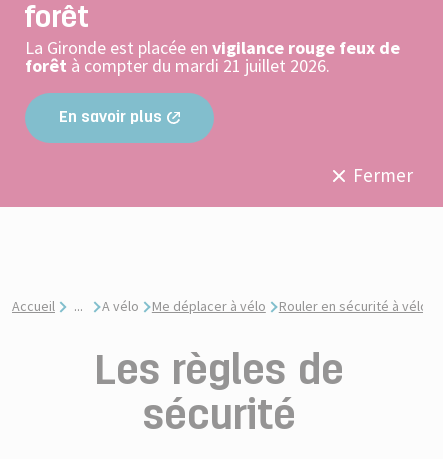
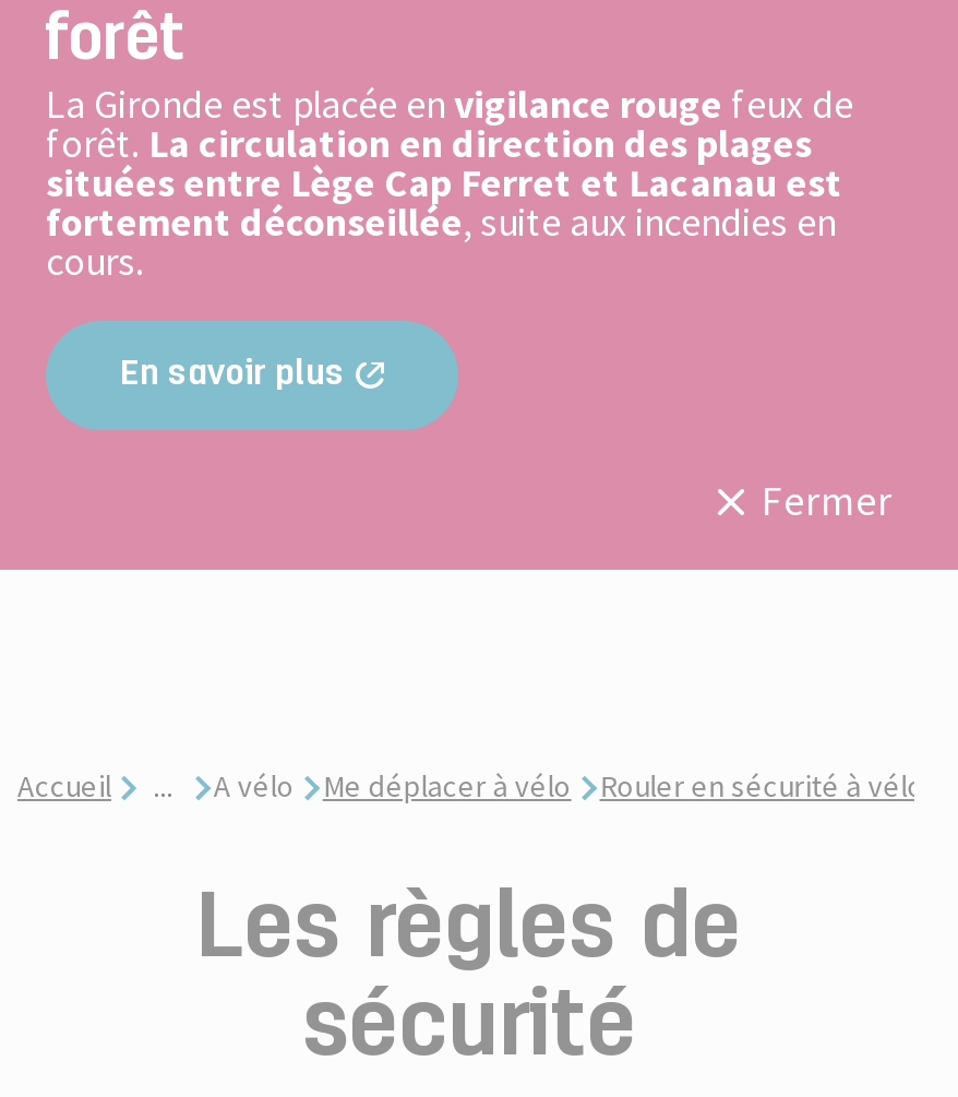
[25,54,330,77] forêt à compter du mardi 21 juillet 2026. -> [46,118,842,286] forêt.La circulation en direction des plages | situées entre Lège Cap Ferret et Lacanau est | fortement déconseillée, suite aux incendies en | cours.

